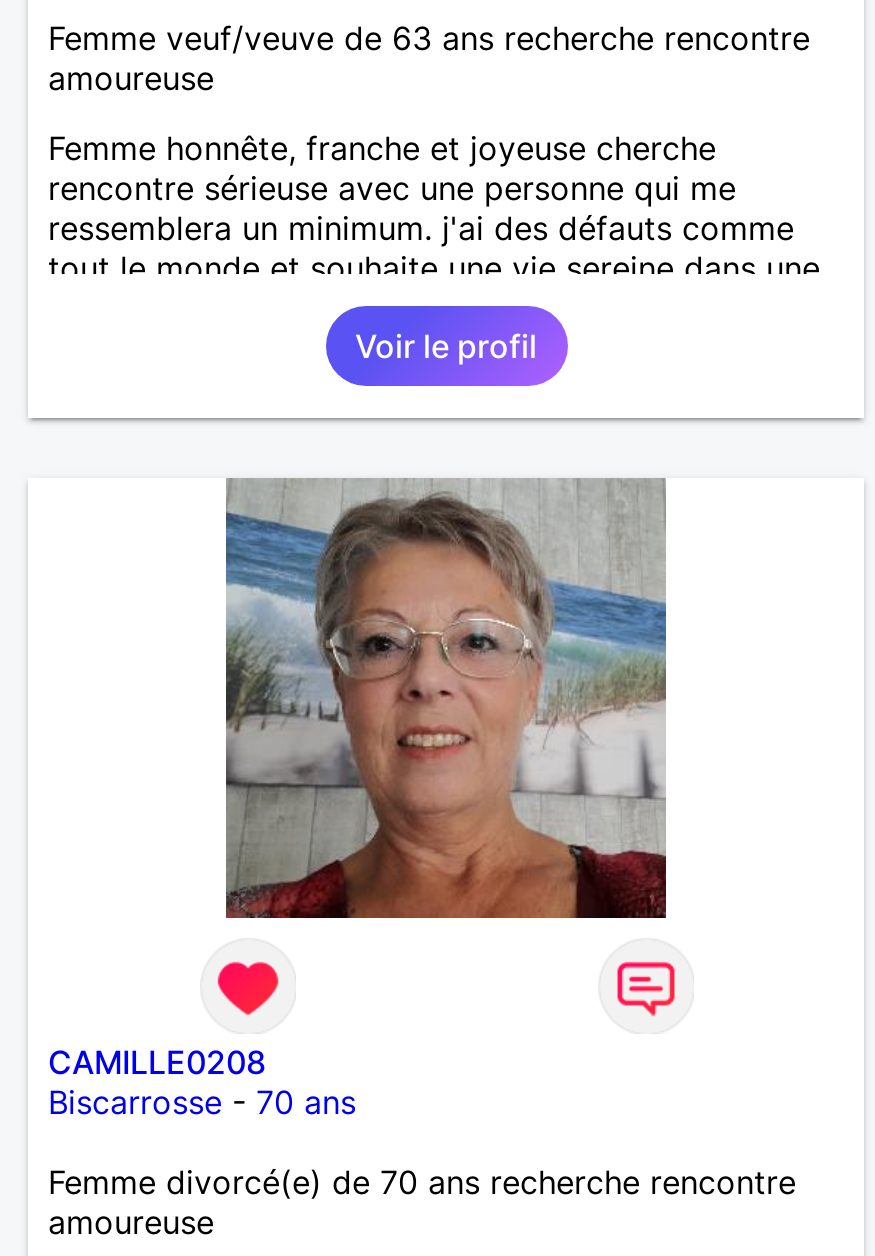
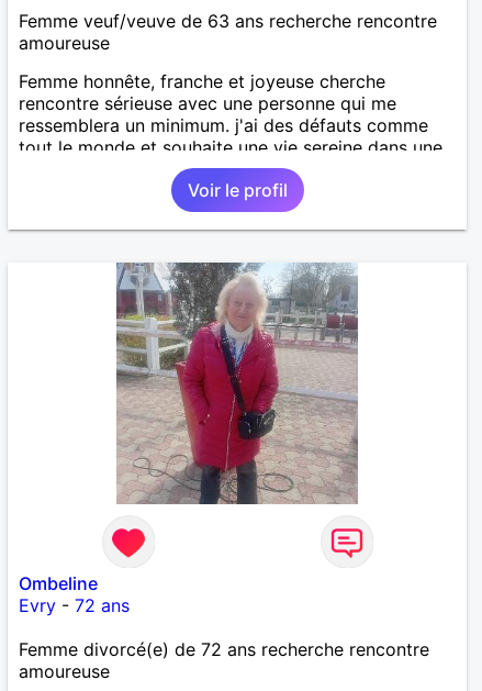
[226,478,666,920] [image] -> [116,263,358,505] [image]
[48,1042,356,1122] CAMILLE0208 | Biscarrosse - 70 ans -> [19,572,130,616] Ombeline | Evry - 72 ans
[48,1162,796,1202] Femme divorcé(e) de 70 ans recherche rencontre -> [19,638,429,660] Femme divorcé(e) de 72 ans recherche rencontre

